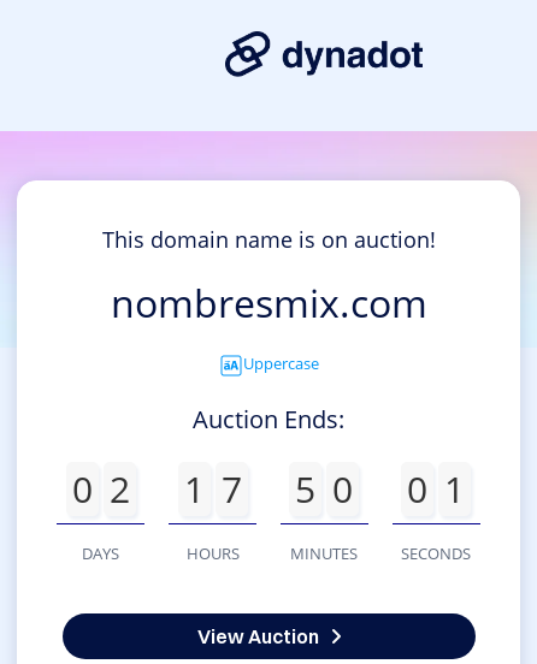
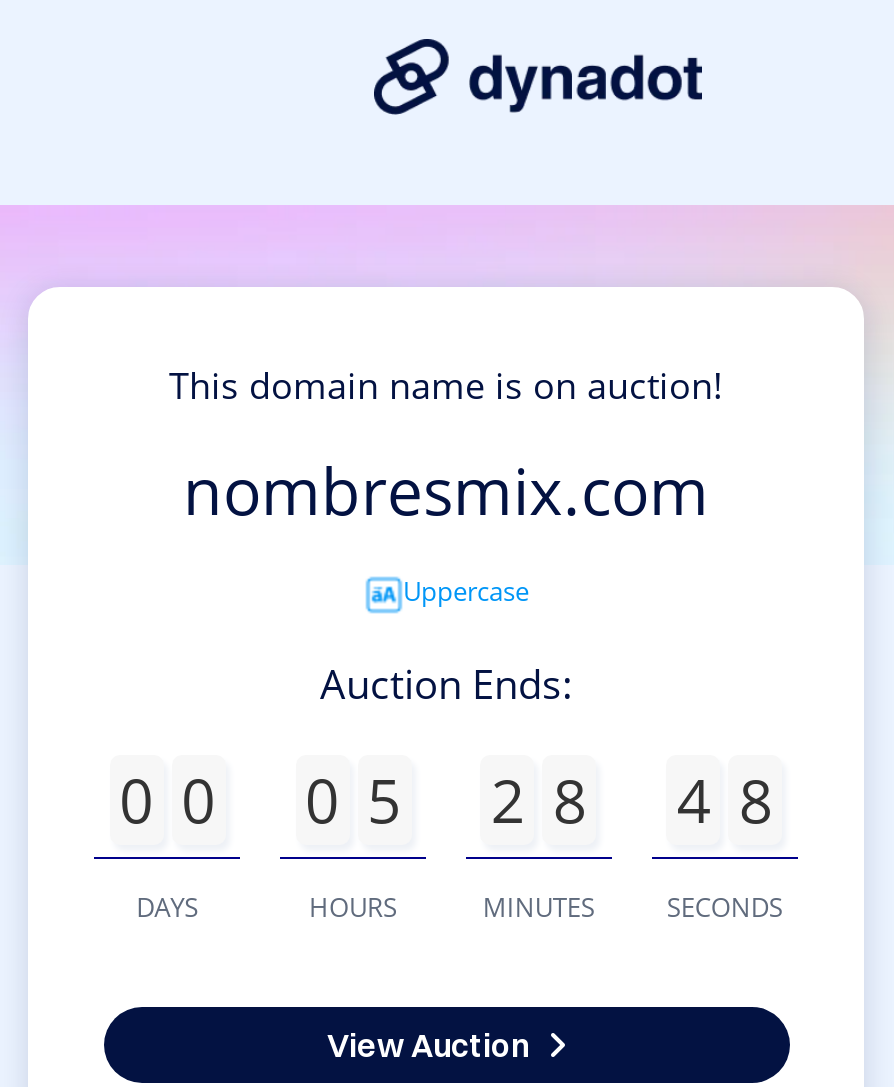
[72,464,130,514] 0 2 -> [119,759,215,841] 0 0
[184,464,241,514] 1 7 -> [305,759,401,841] 0 5
[295,464,353,514] 5 0 -> [491,759,587,841] 2 8
[407,464,465,514] 0 1 -> [677,759,773,841] 4 8

